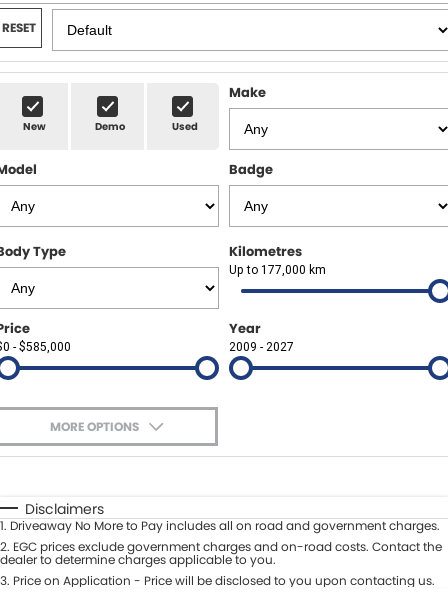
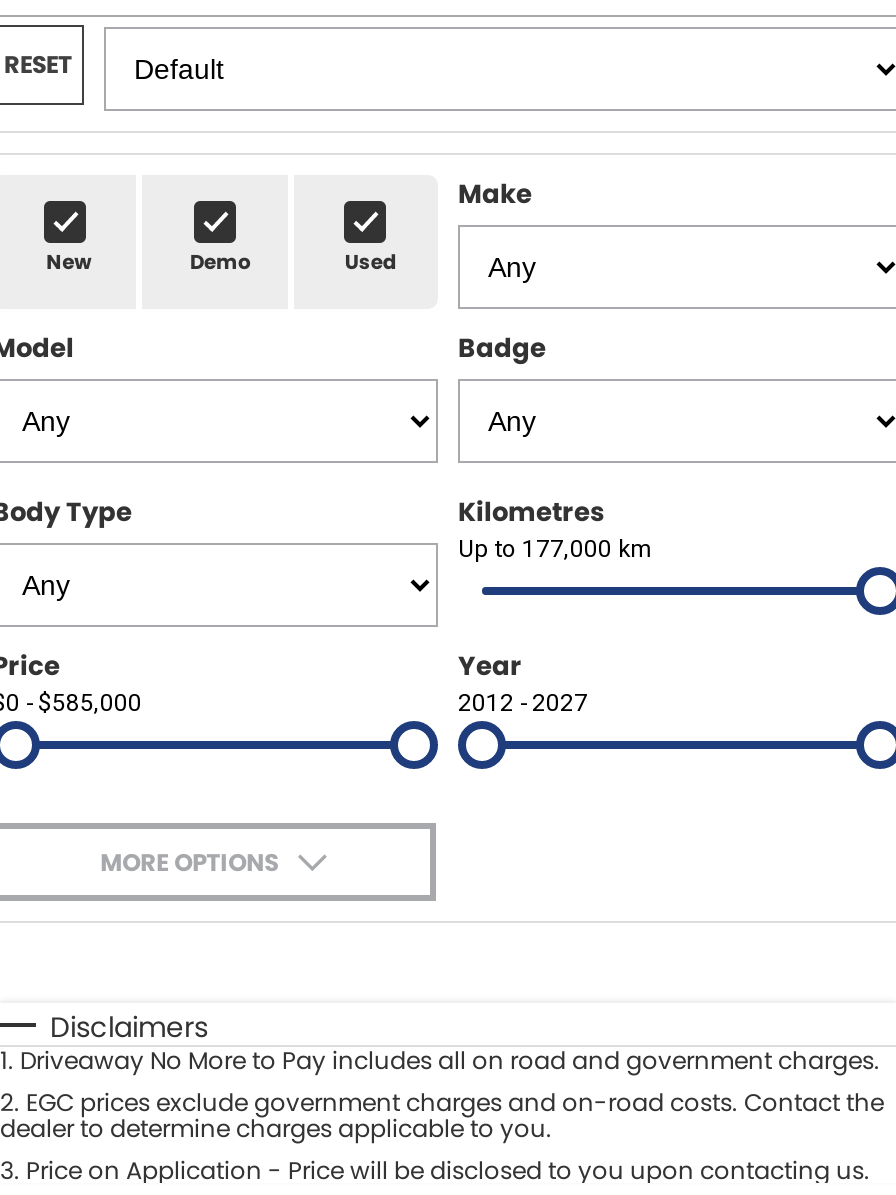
[229,339,294,354] 2009 - 2027 -> [458,687,588,717] 2012 - 2027

